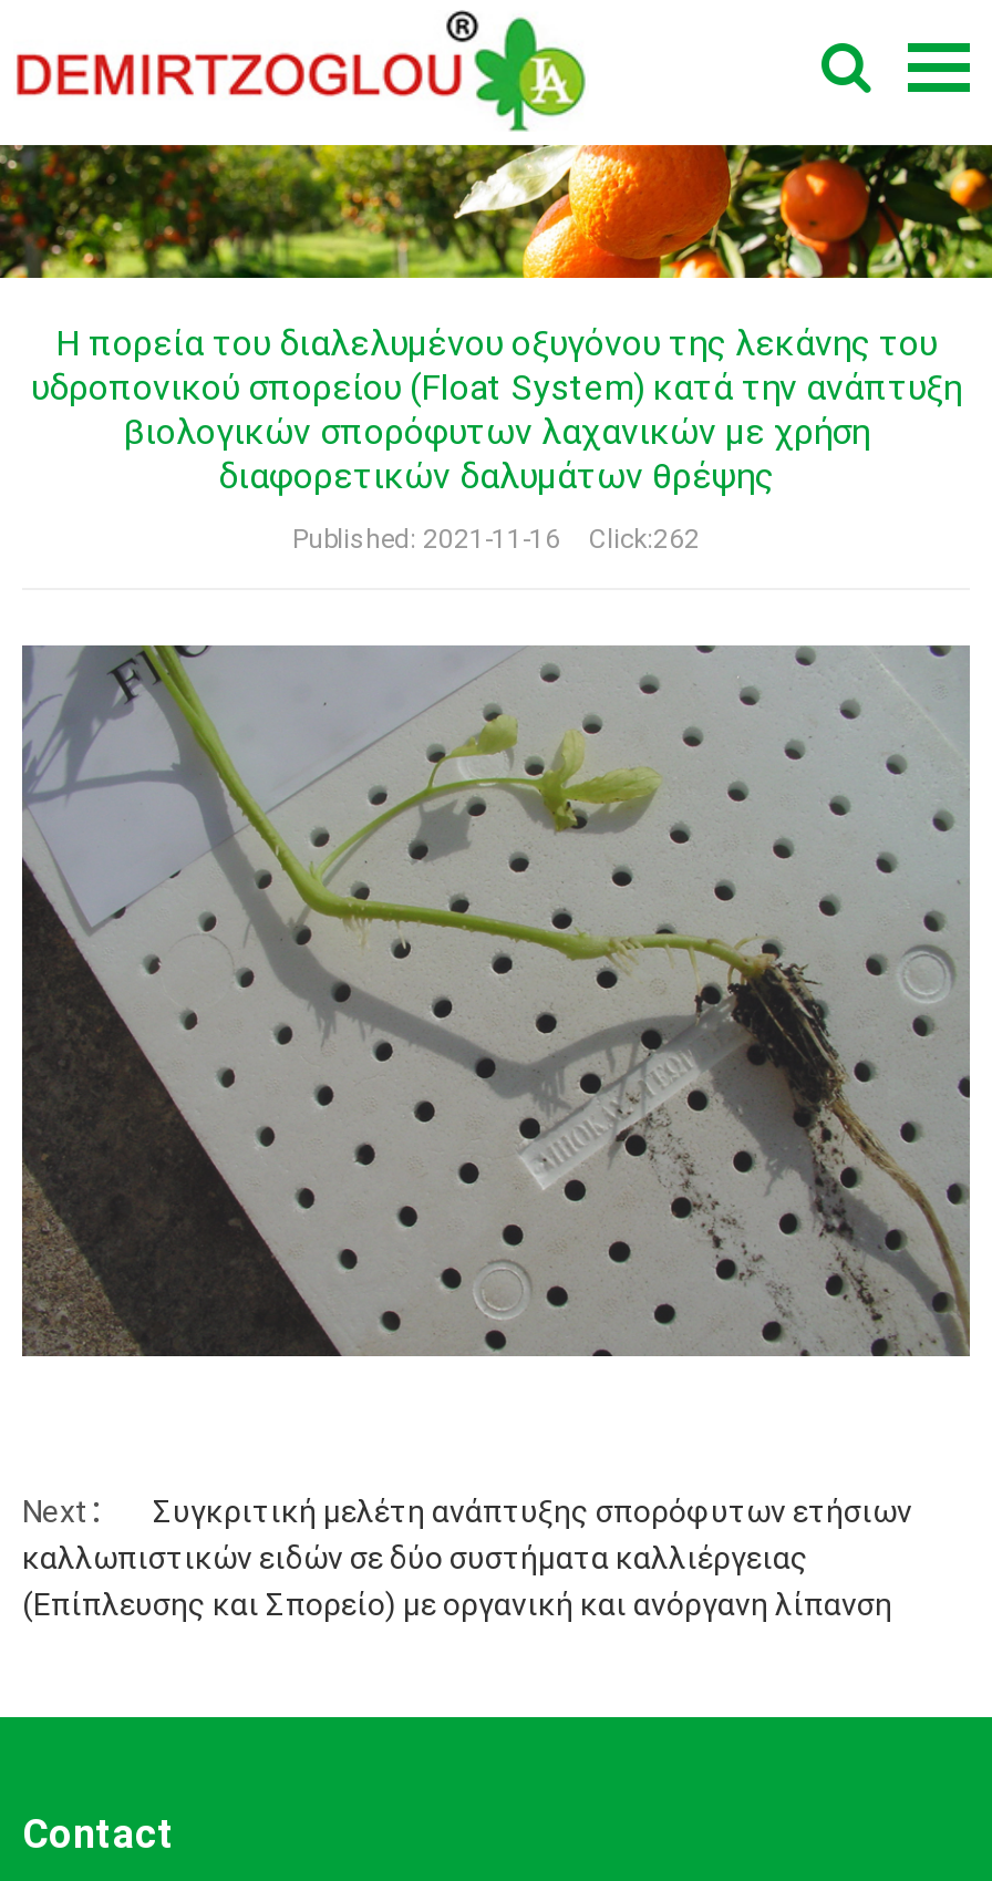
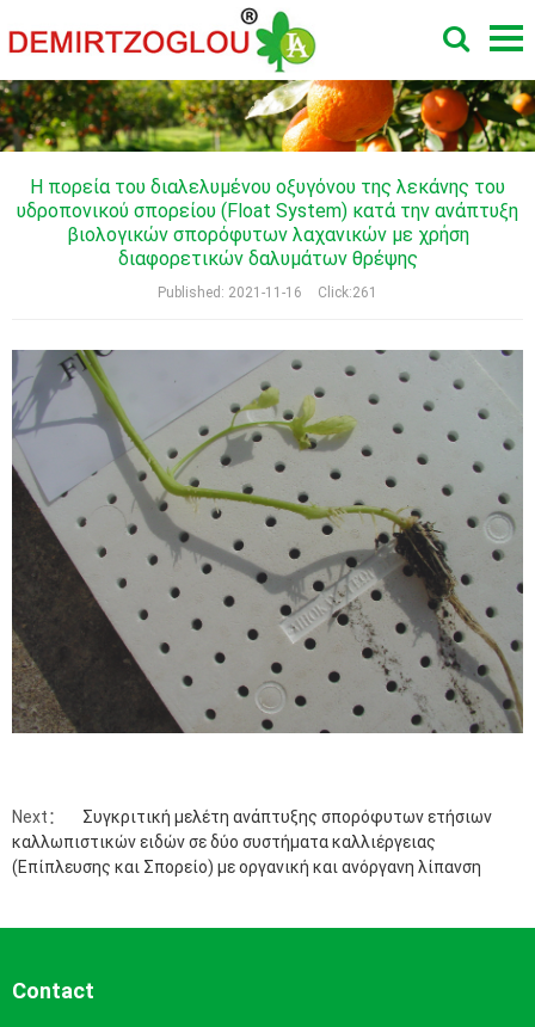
[292,524,700,555] Published: 2021-11-16 Click:262 -> [158,284,377,301] Published: 2021-11-16 Click:261

